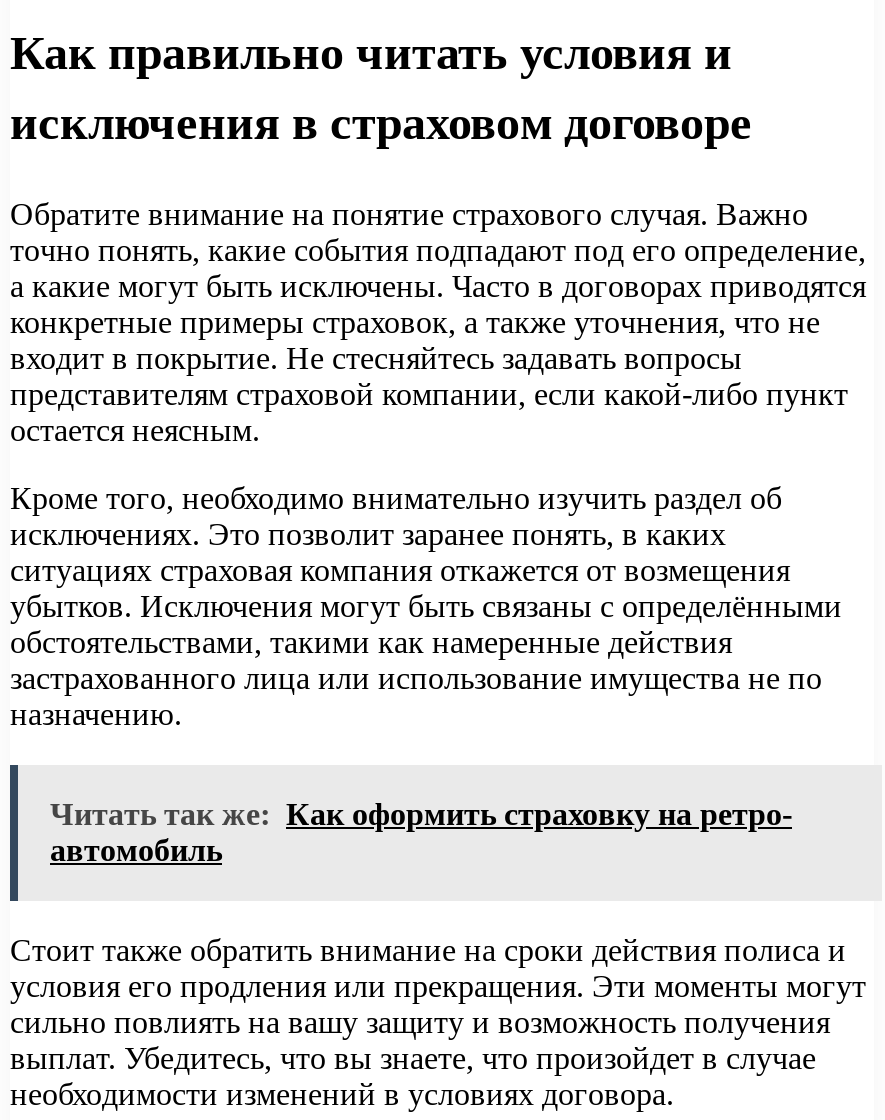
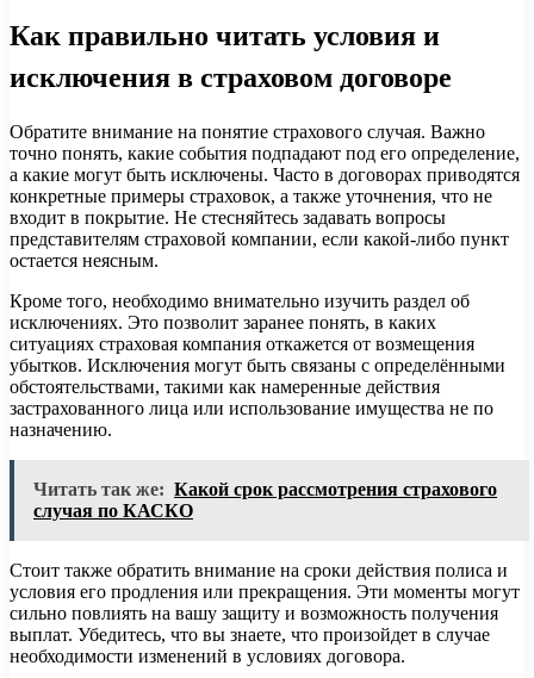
[50,797,792,867] Читать так же: Как оформить страховку на ретро- | автомобиль -> [33,479,497,521] Читать так же: Какой срок рассмотрения страхового | случая по КАСКО

